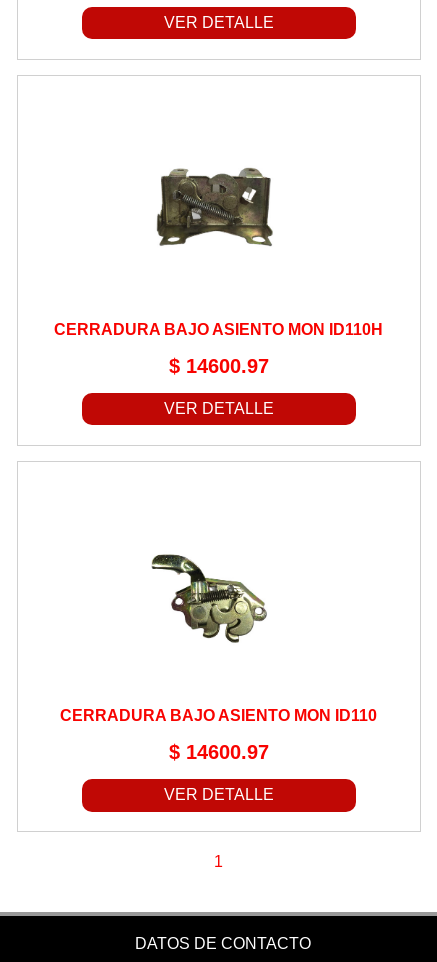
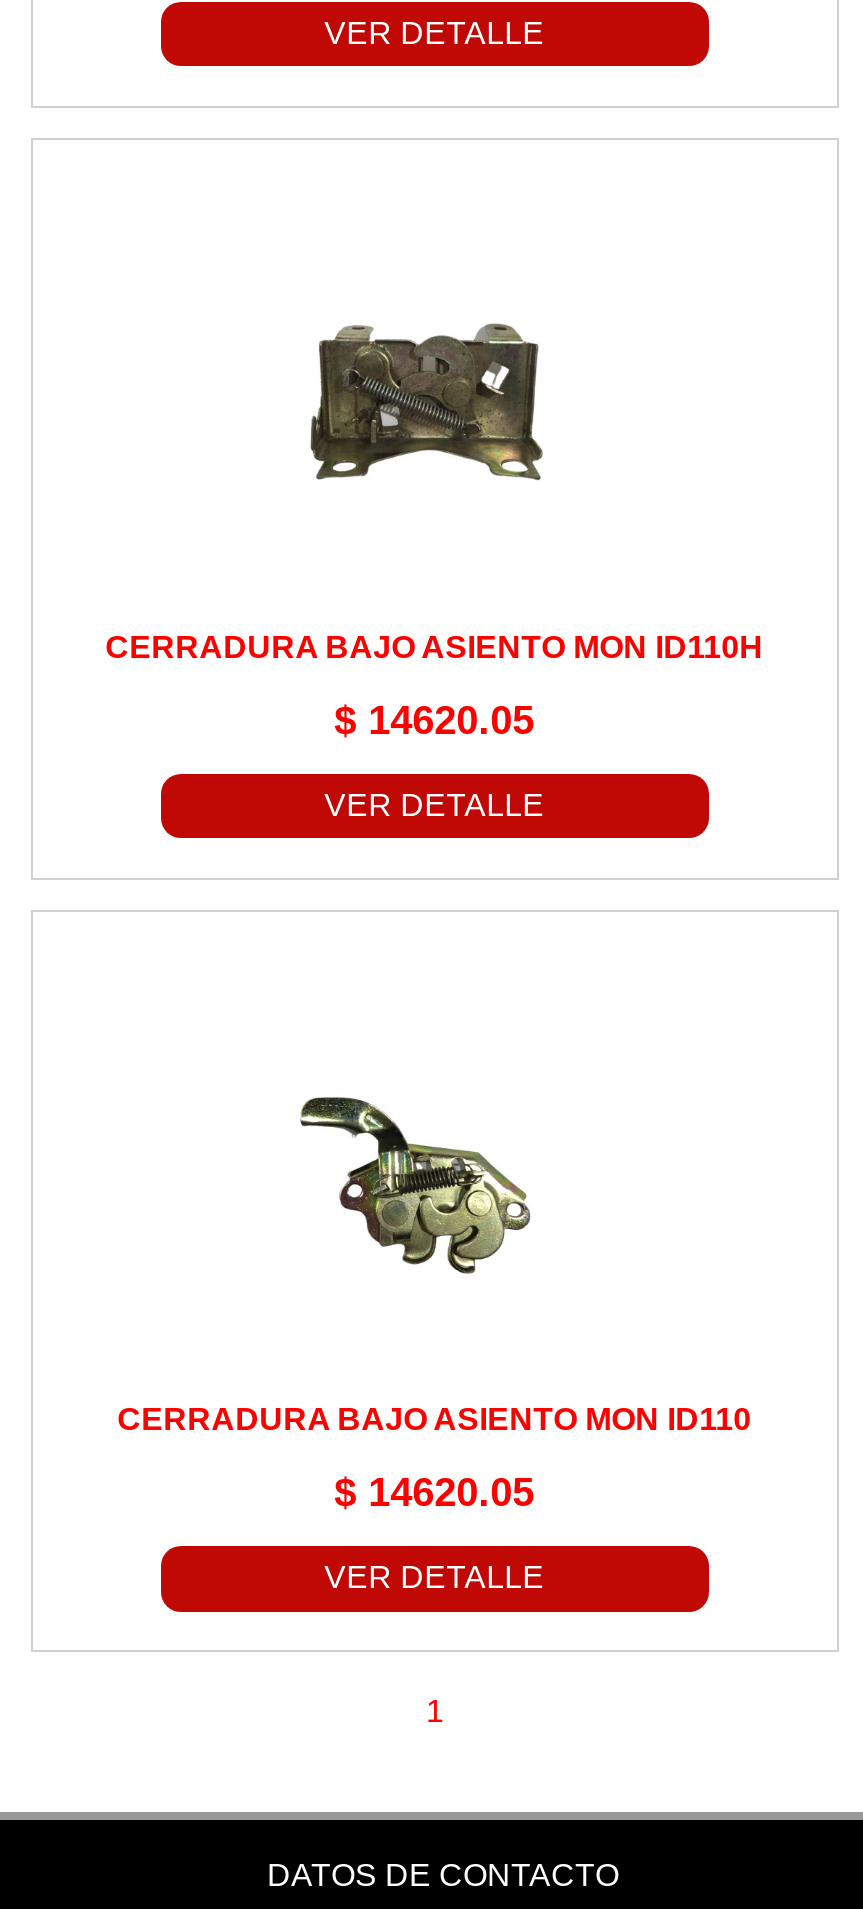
[169,355,269,377] $ 14600.97 -> [334,697,534,741] $ 14620.05
[169,741,269,763] $ 14600.97 -> [334,1469,534,1513] $ 14620.05

